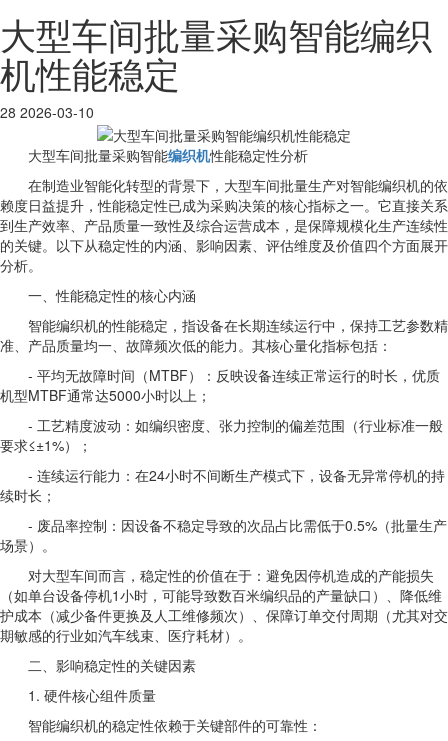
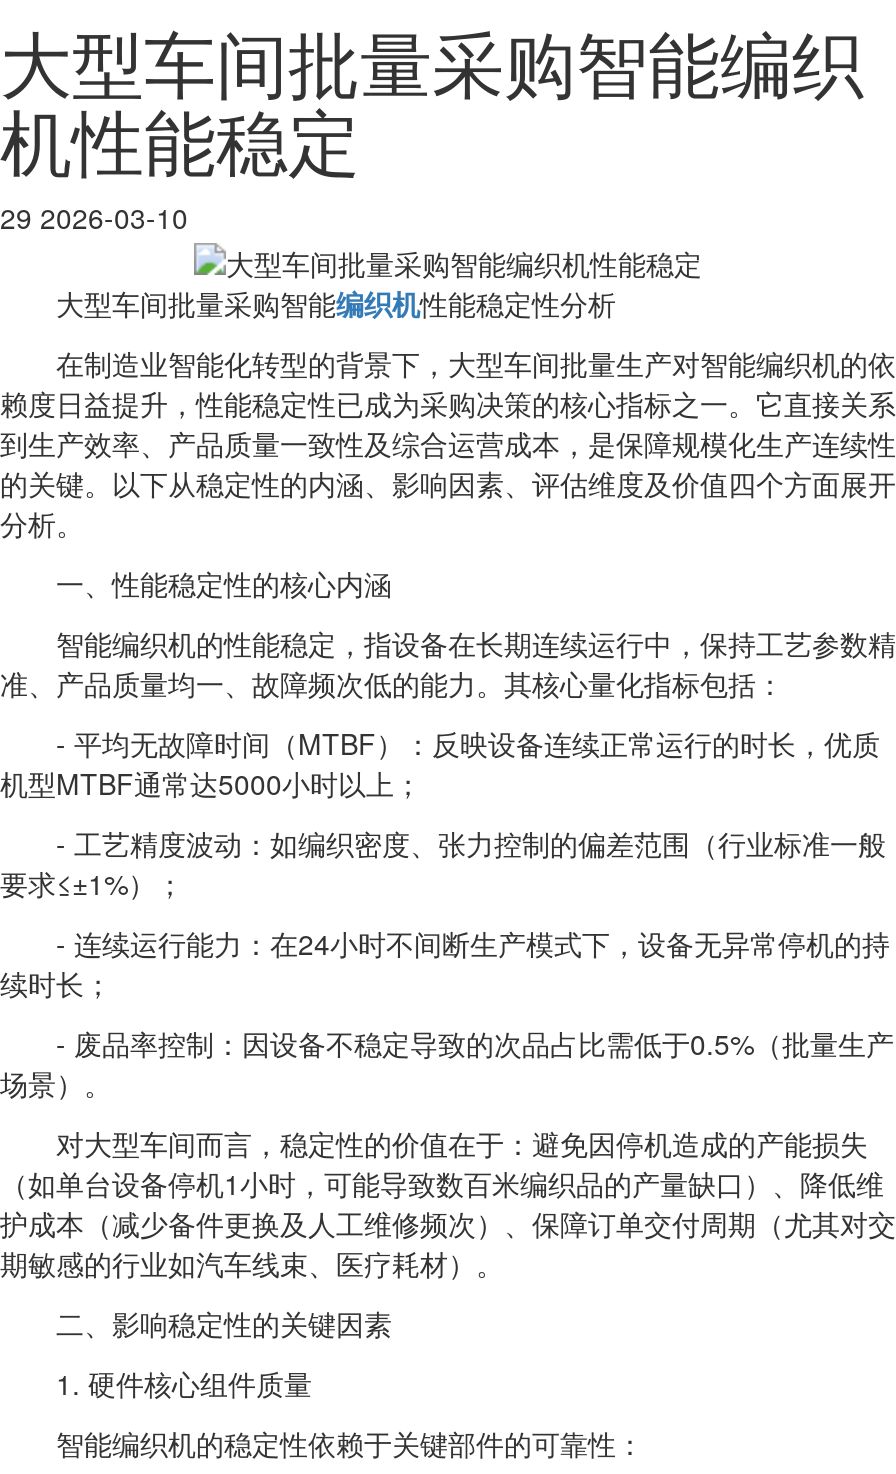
[0,102,94,122] 28 2026-03-10 -> [0,198,188,238] 29 2026-03-10

